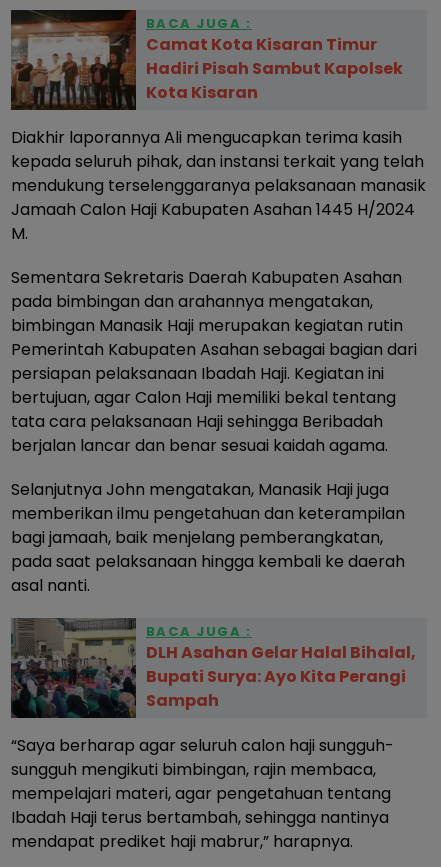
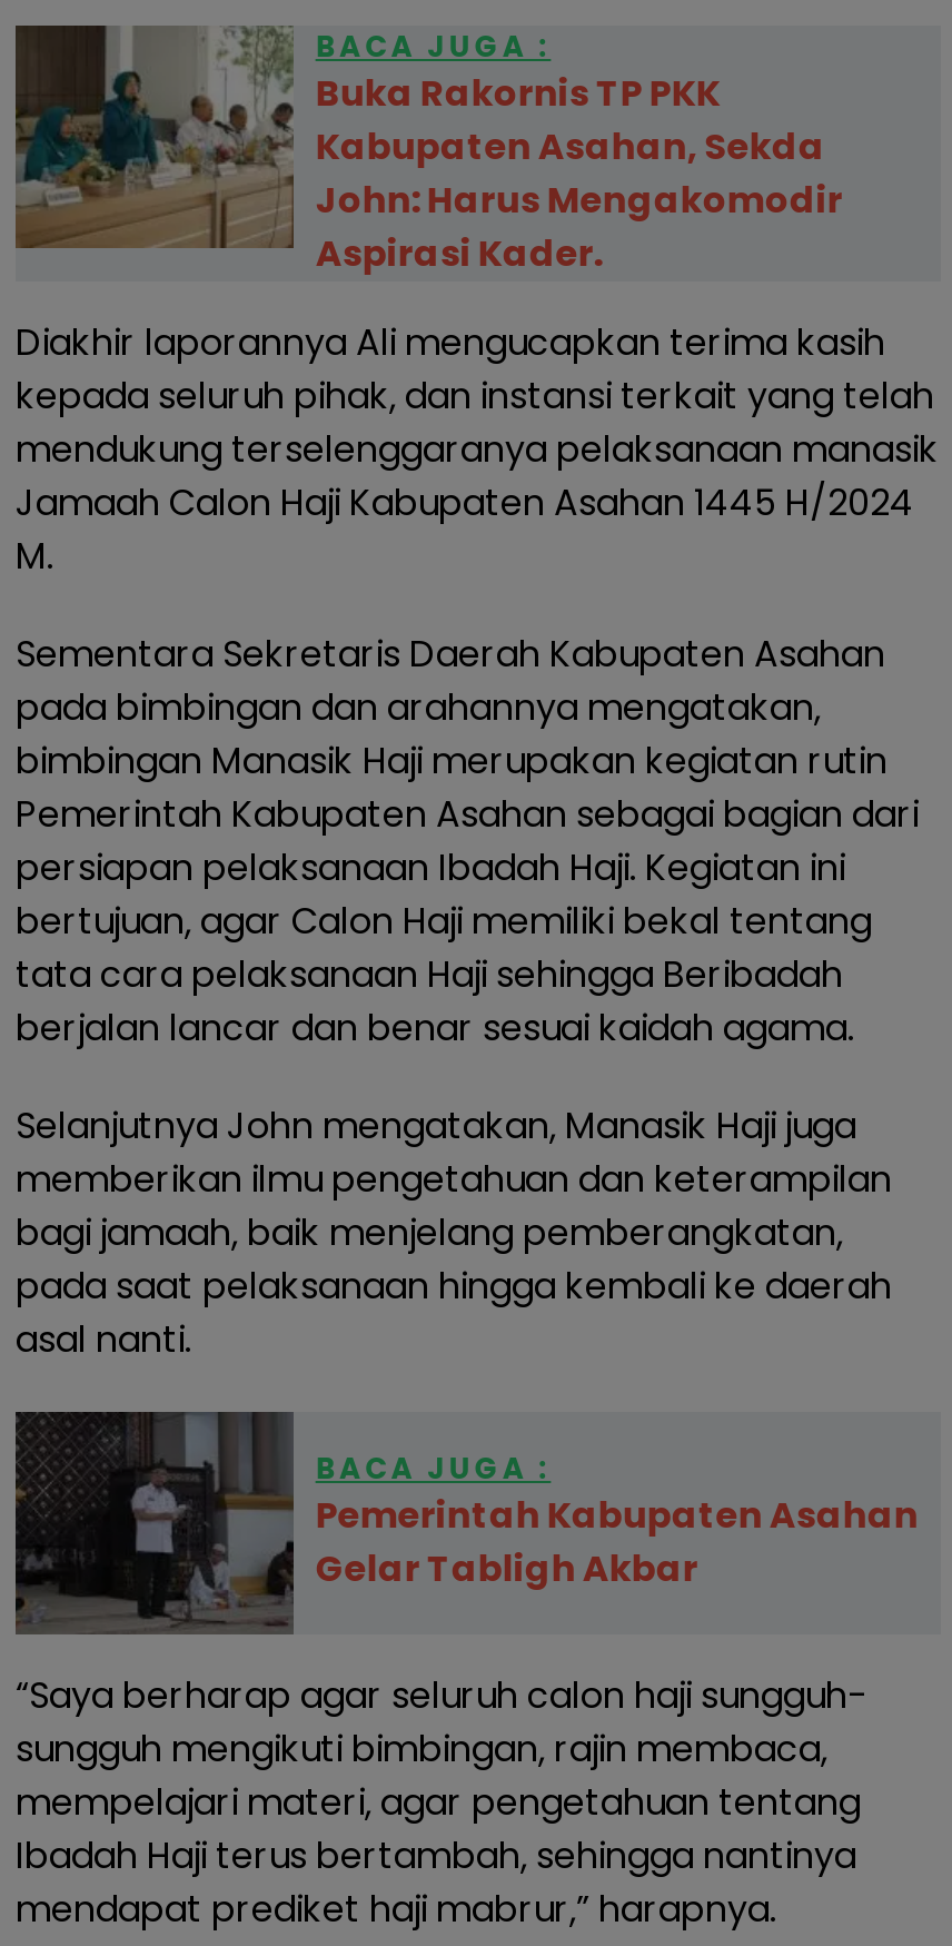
[10,9,403,111] [image] | Camat Kota Kisaran Timur | Hadiri Pisah Sambut Kapolsek | Kota Kisaran -> [13,17,843,280] [image] | Buka Rakornis TP PKK | Kabupaten Asahan, Sekda | John: Harus Mengakomodir | Aspirasi Kader.
[10,617,416,719] [image] | DLH Asahan Gelar Halal Bihalal, | Bupati Surya: Ayo Kita Perangi | Sampah -> [16,1410,918,1637] [image] | Pemerintah Kabupaten Asahan | Gelar Tabligh Akbar

